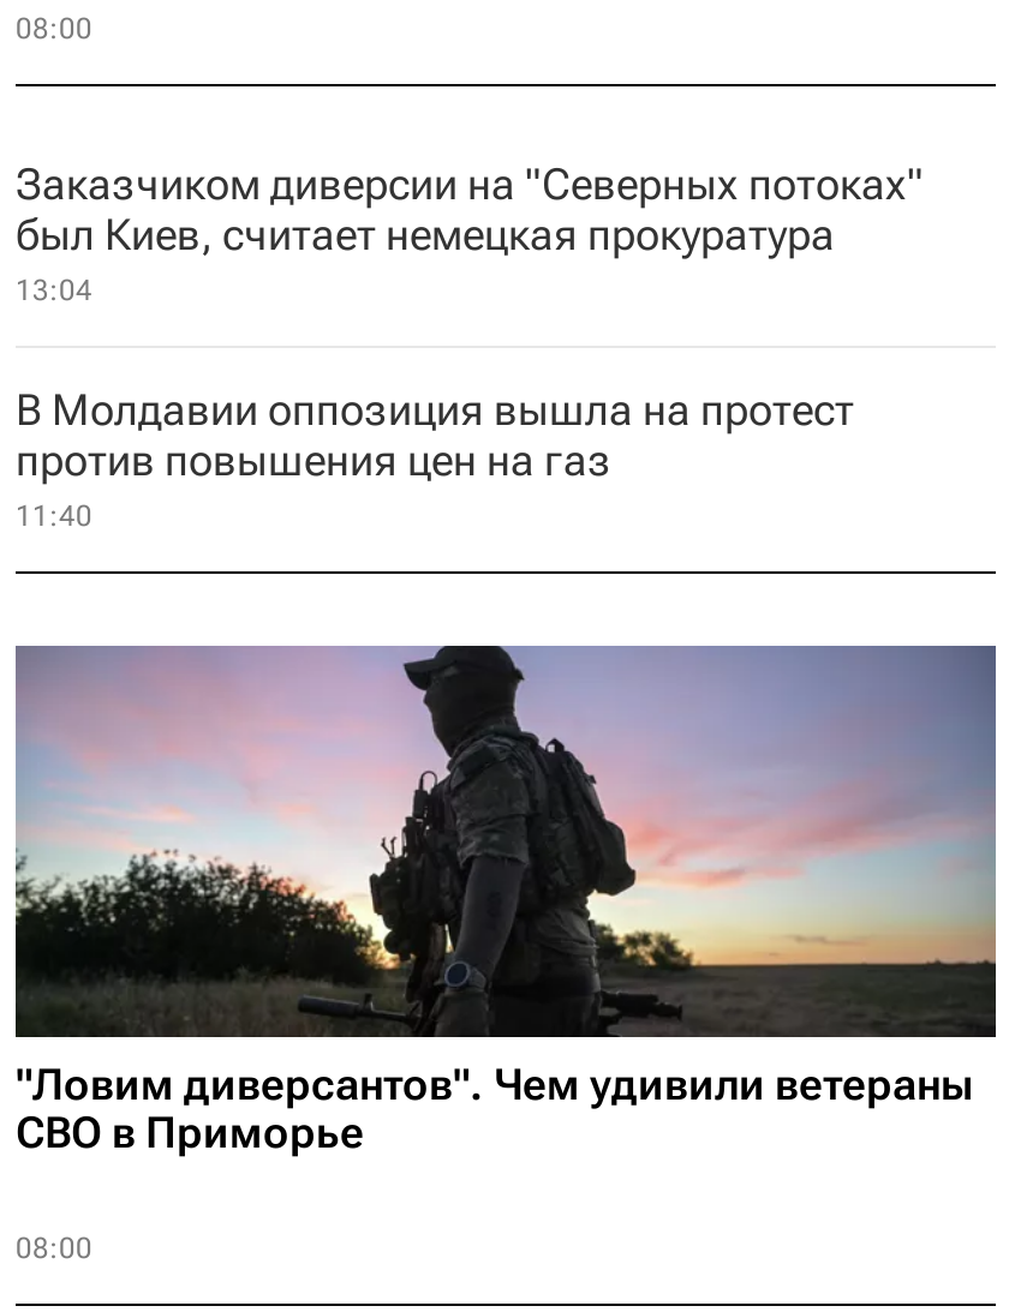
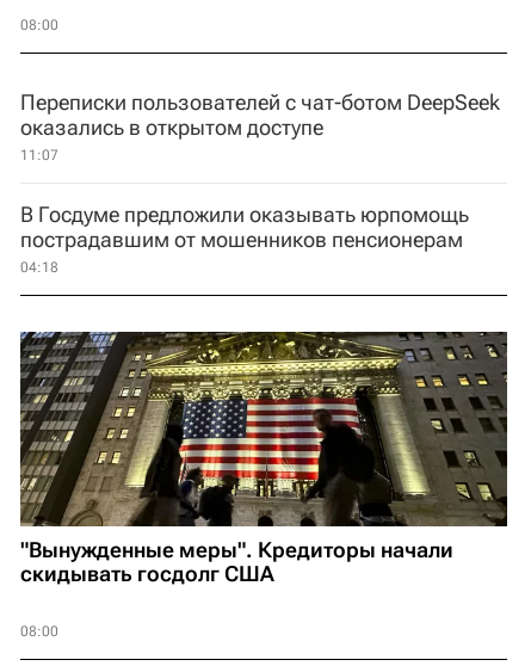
[16,158,924,307] Заказчиком диверсии на "Северных потоках" | был Киев, считает немецкая прокуратура | 13:04 -> [20,90,500,164] Переписки пользователей с чат-ботом DeepSeek | оказались в открытом доступе | 11:07
[16,384,854,533] В Молдавии оппозиция вышла на протест | против повышения цен на газ | 11:40 -> [20,202,469,276] В Госдуме предложили оказывать юрпомощь | пострадавшим от мошенников пенсионерам | 04:18
[13,643,996,1157] [image] | "Ловим диверсантов". Чем удивили ветераны | СВО в Приморье -> [19,331,508,586] [image] | "Вынужденные меры". Кредиторы начали | скидывать госдолг США

